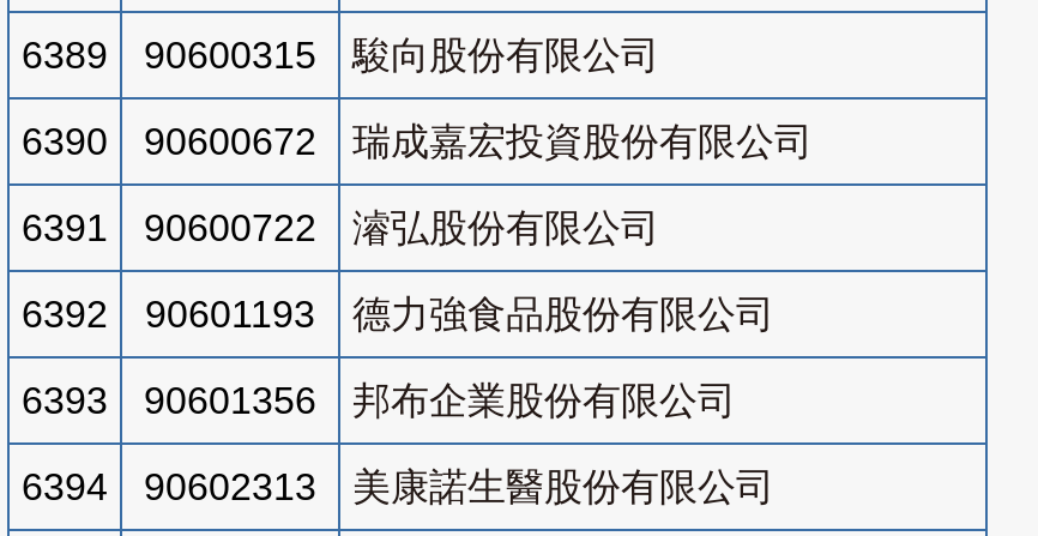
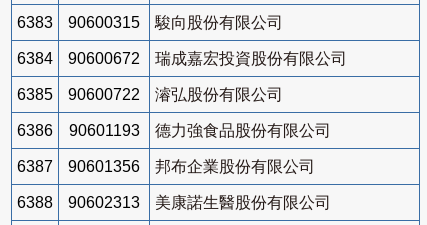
[22,35,659,75] 6389 90600315 駿向股份有限公司 -> [17,14,283,31] 6383 90600315 駿向股份有限公司
[22,121,813,162] 6390 90600672 瑞成嘉宏投資股份有限公司 -> [17,50,347,67] 6384 90600672 瑞成嘉宏投資股份有限公司
[22,207,659,248] 6391 90600722 濬弘股份有限公司 -> [17,86,283,103] 6385 90600722 濬弘股份有限公司
[22,294,774,334] 6392 90601193 德力強食品股份有限公司 -> [17,122,331,139] 6386 90601193 德力強食品股份有限公司
[22,380,736,421] 6393 90601356 邦布企業股份有限公司 -> [17,158,315,175] 6387 90601356 邦布企業股份有限公司
[22,466,774,507] 6394 90602313 美康諾生醫股份有限公司 -> [17,194,331,211] 6388 90602313 美康諾生醫股份有限公司

